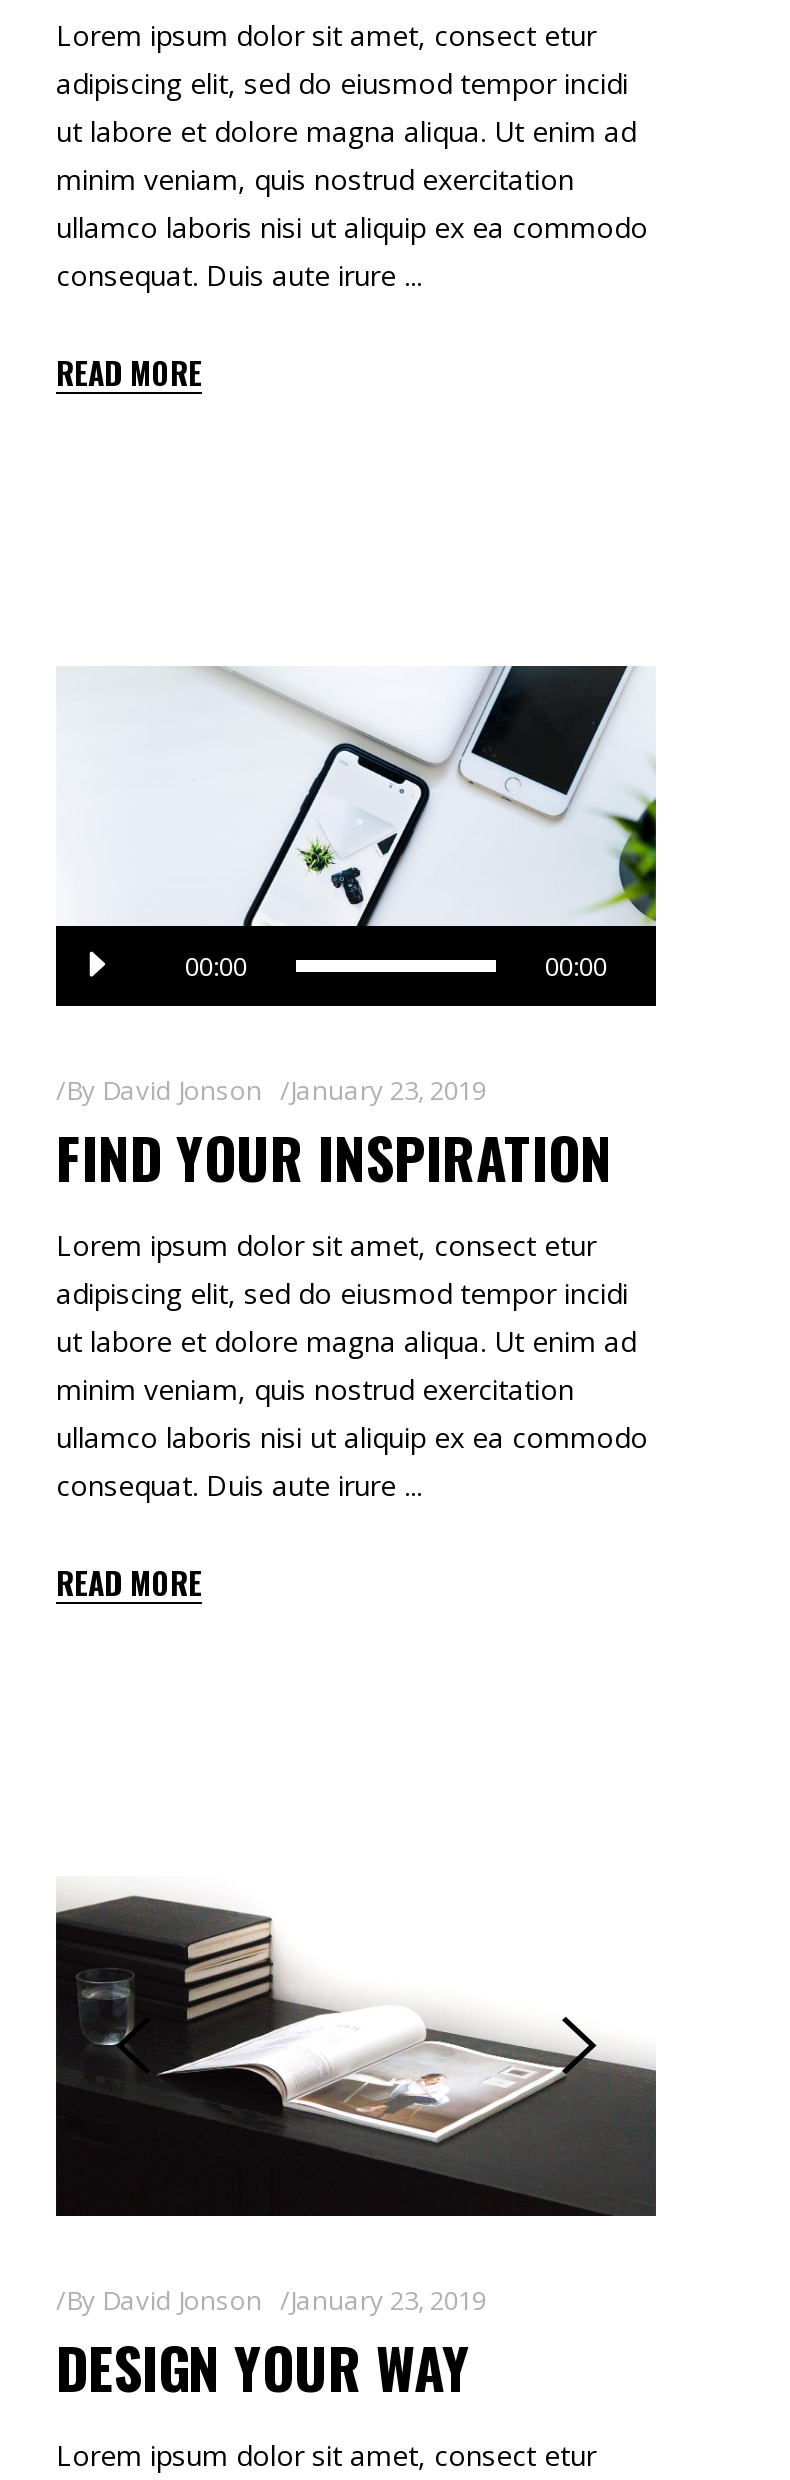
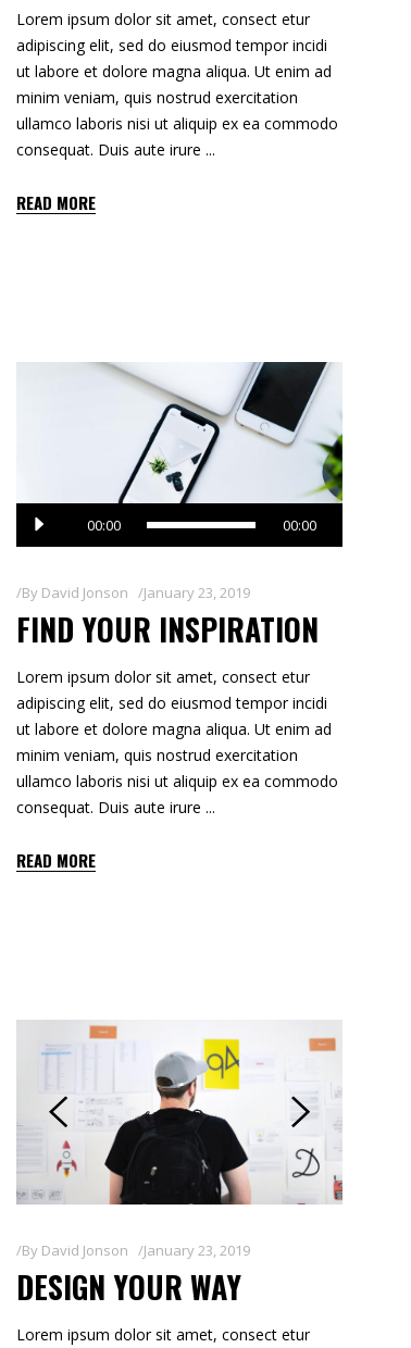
[54,1886,658,2218] [image] -> [16,1024,344,1206] [image]

